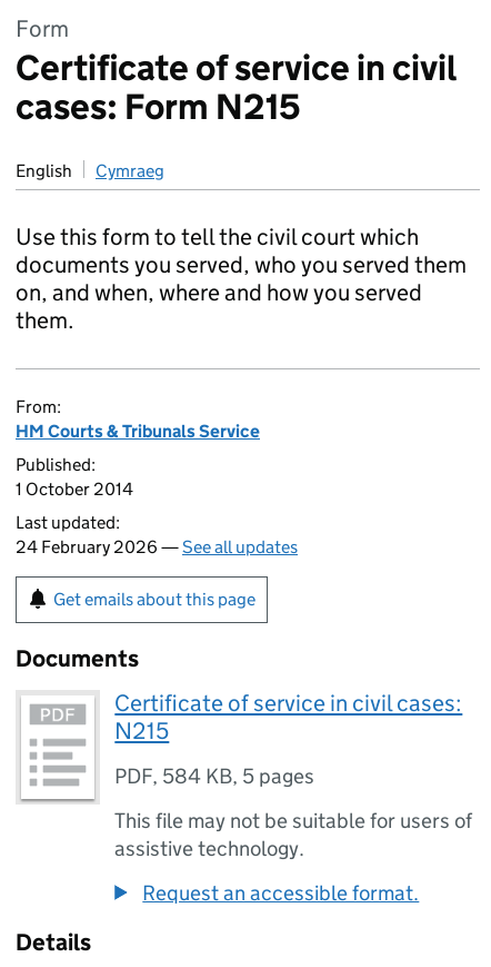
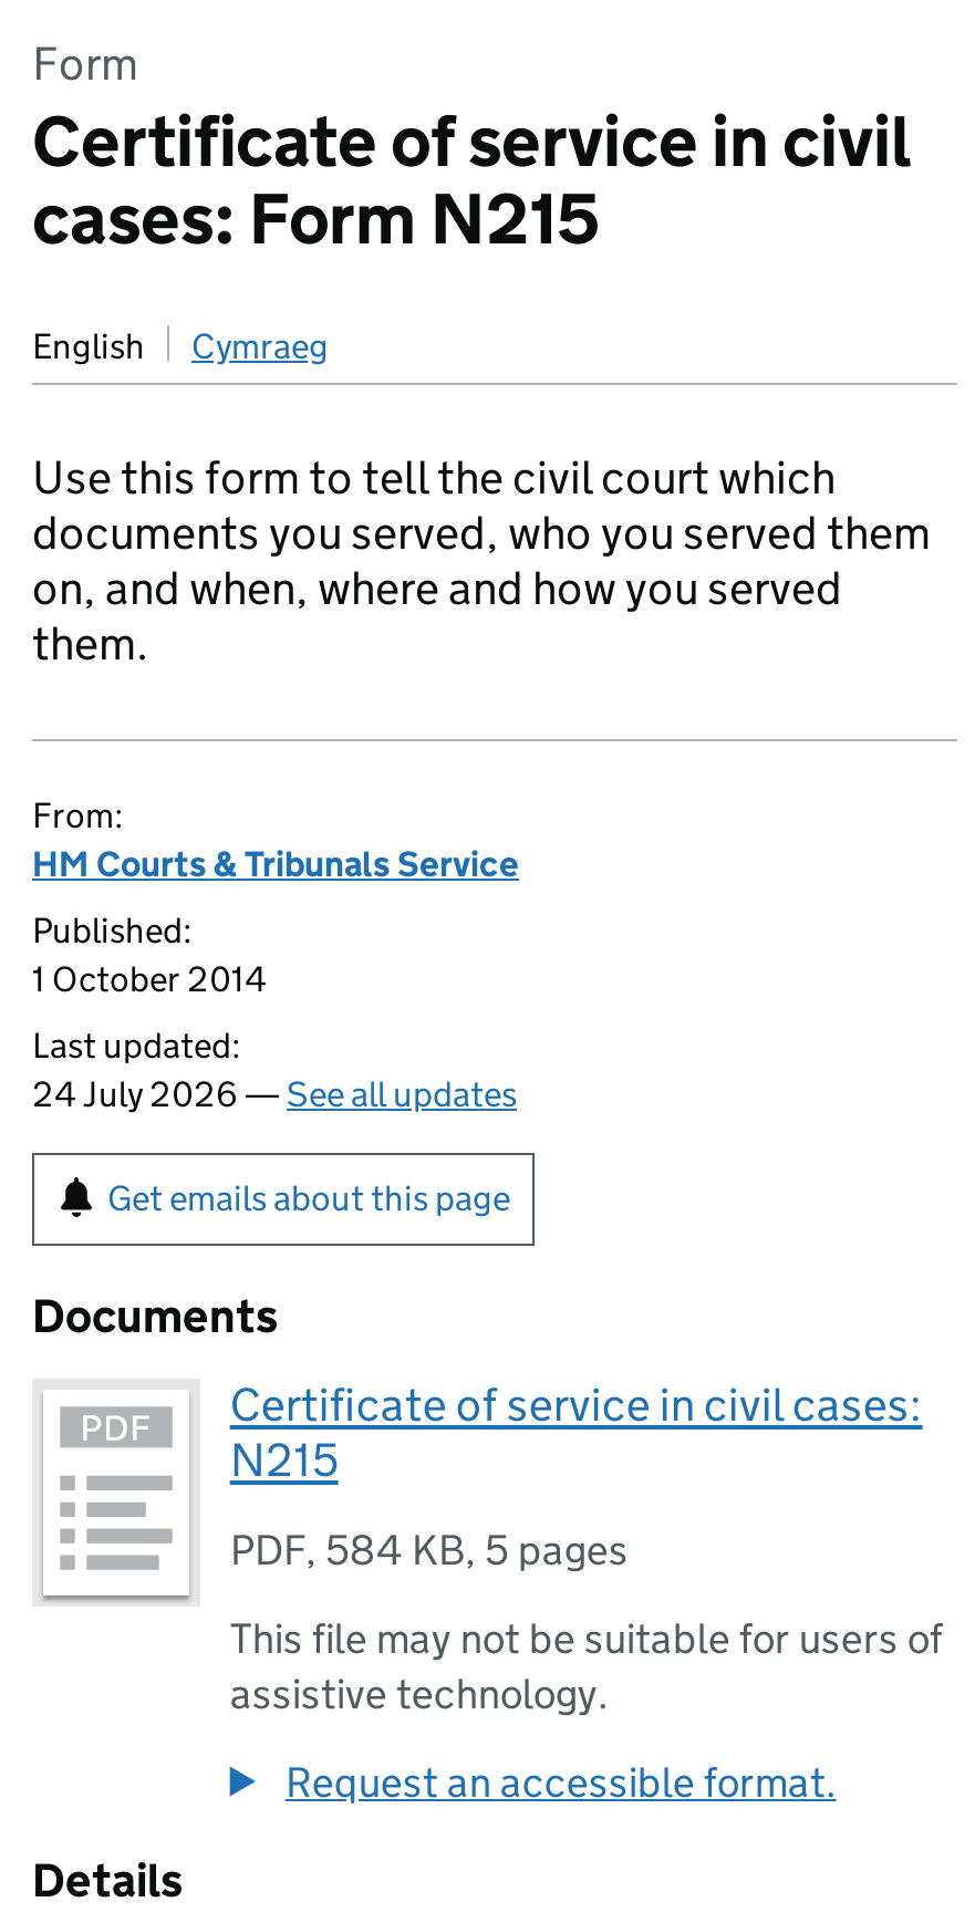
[16,536,298,557] 24 February 2026 — See all updates -> [32,1073,517,1115] 24 July 2026 — See all updates

